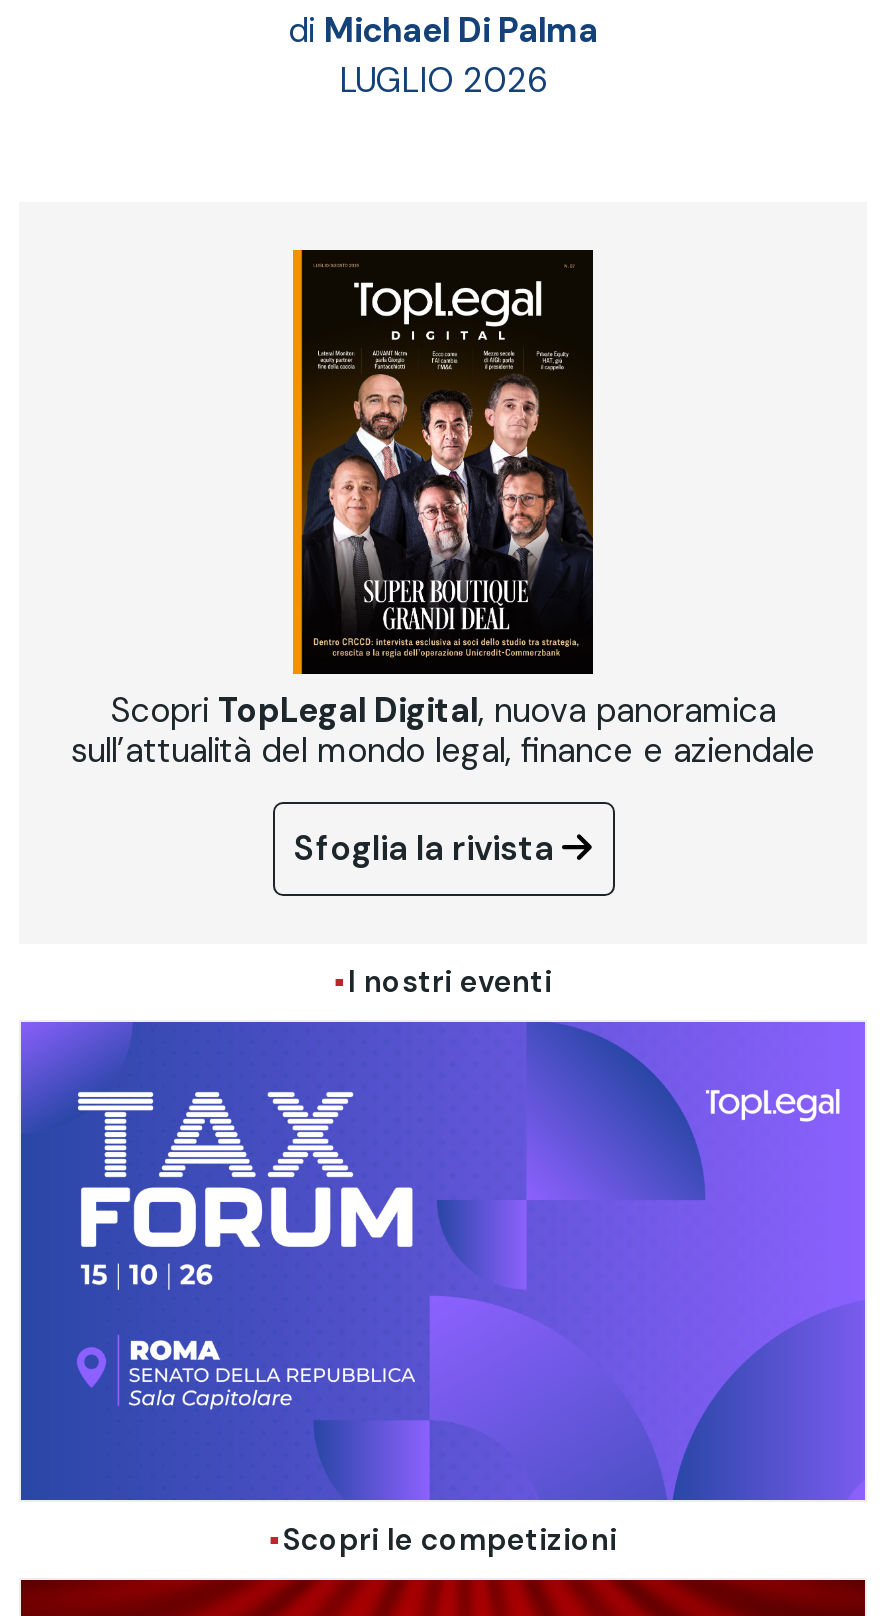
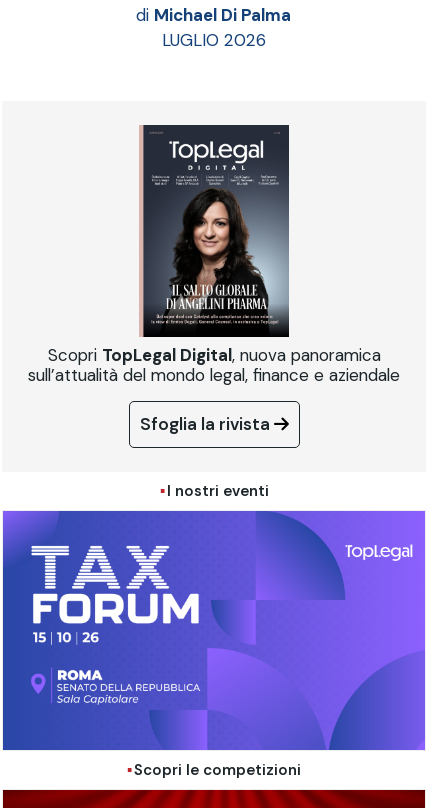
[293,250,595,674] [image] -> [140,125,290,337] [image]

